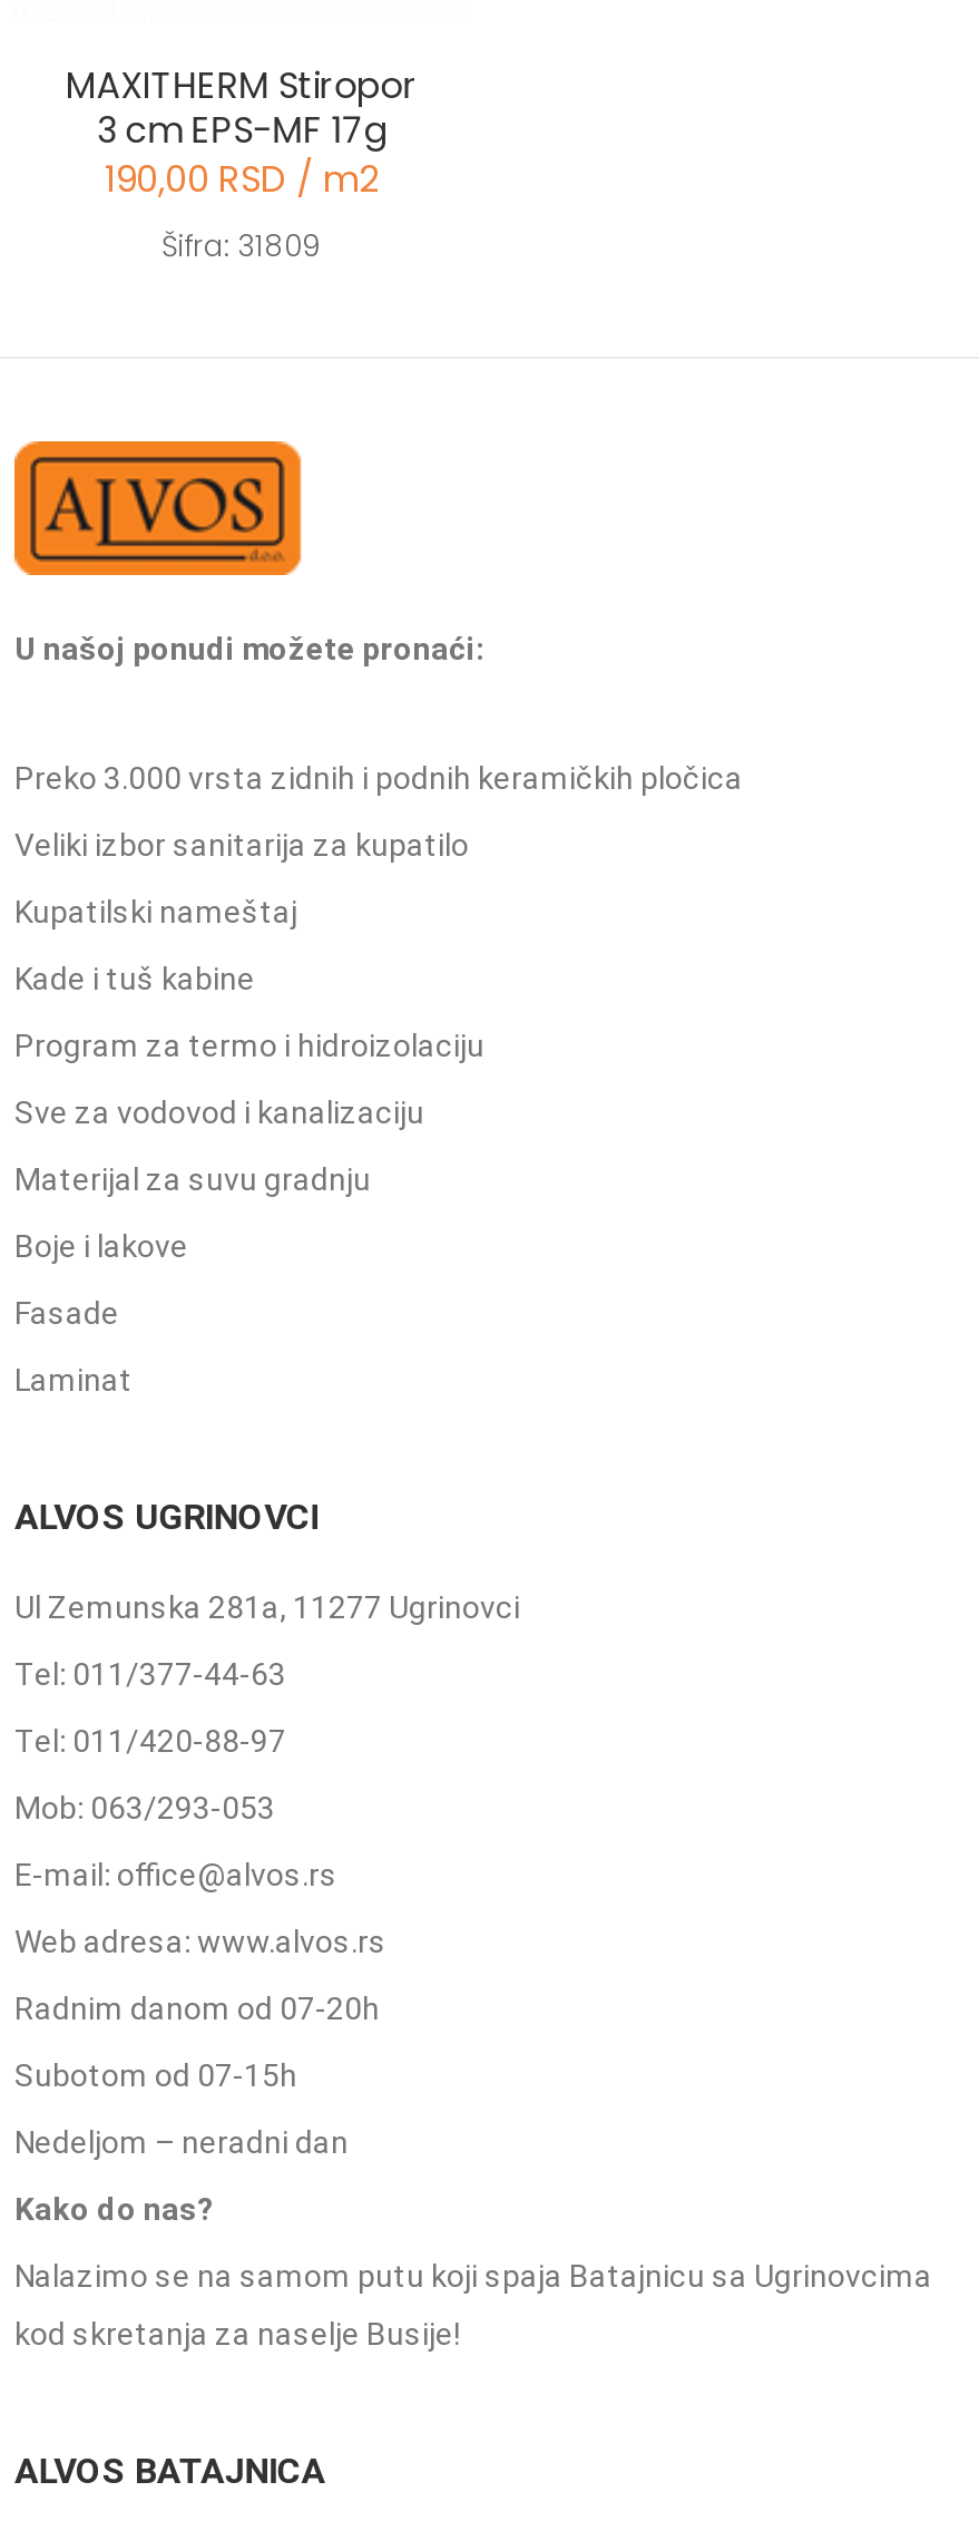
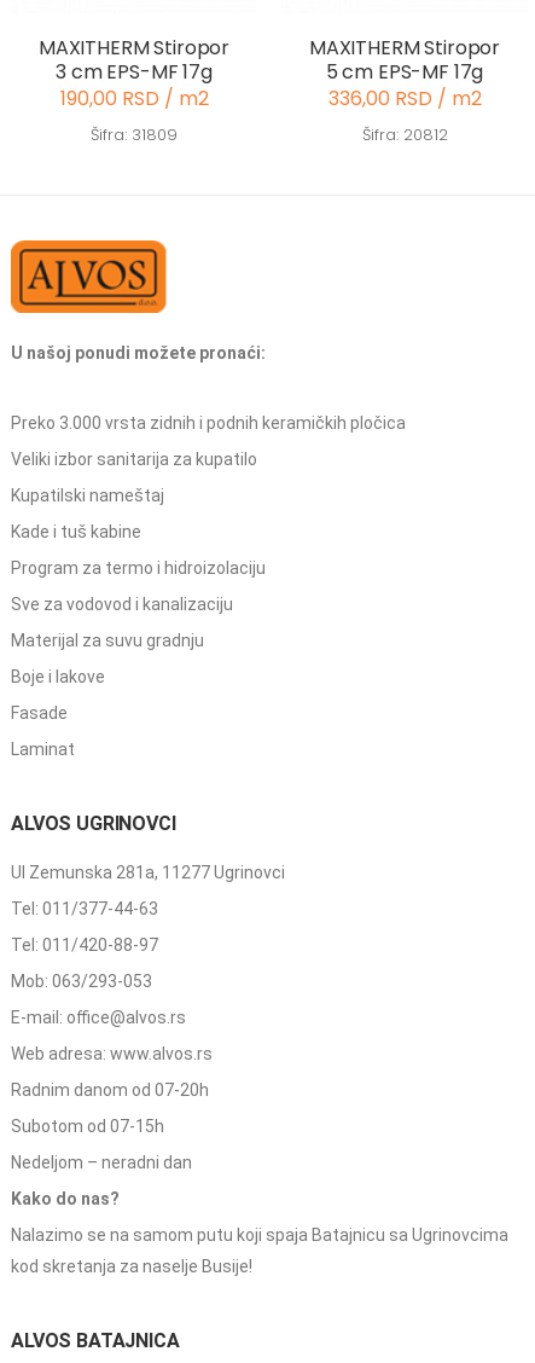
none -> [309,34,500,146] MAXITHERM Stiropor | 5 cm EPS-MF 17g | 336,00 RSD / m2 | Šifra: 20812

